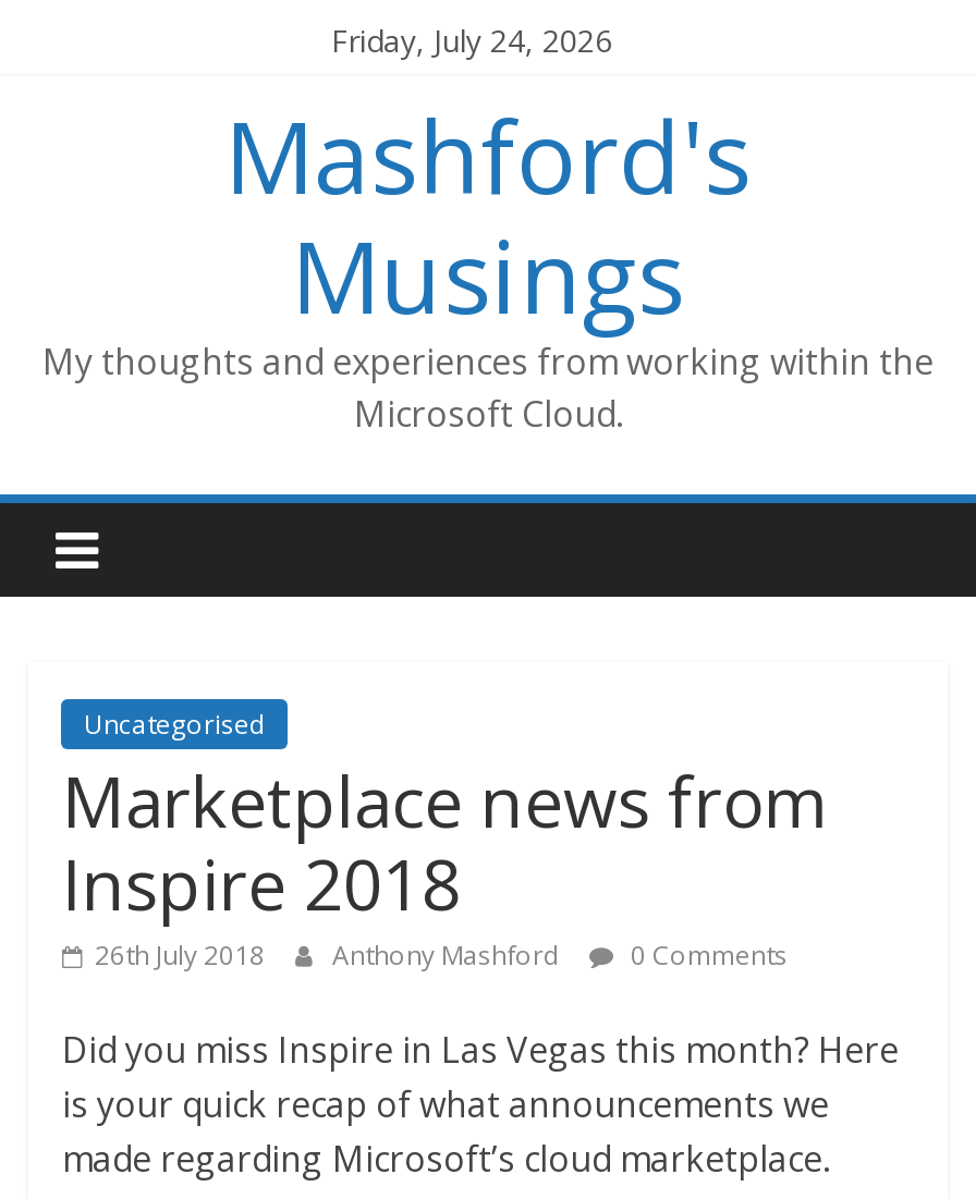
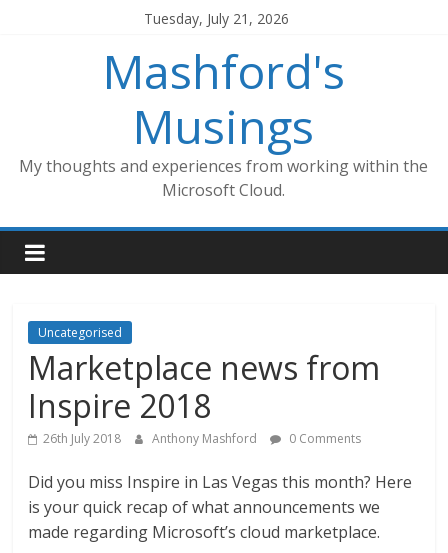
[331,20,612,61] Friday, July 24, 2026 -> [144,9,289,28] Tuesday, July 21, 2026

